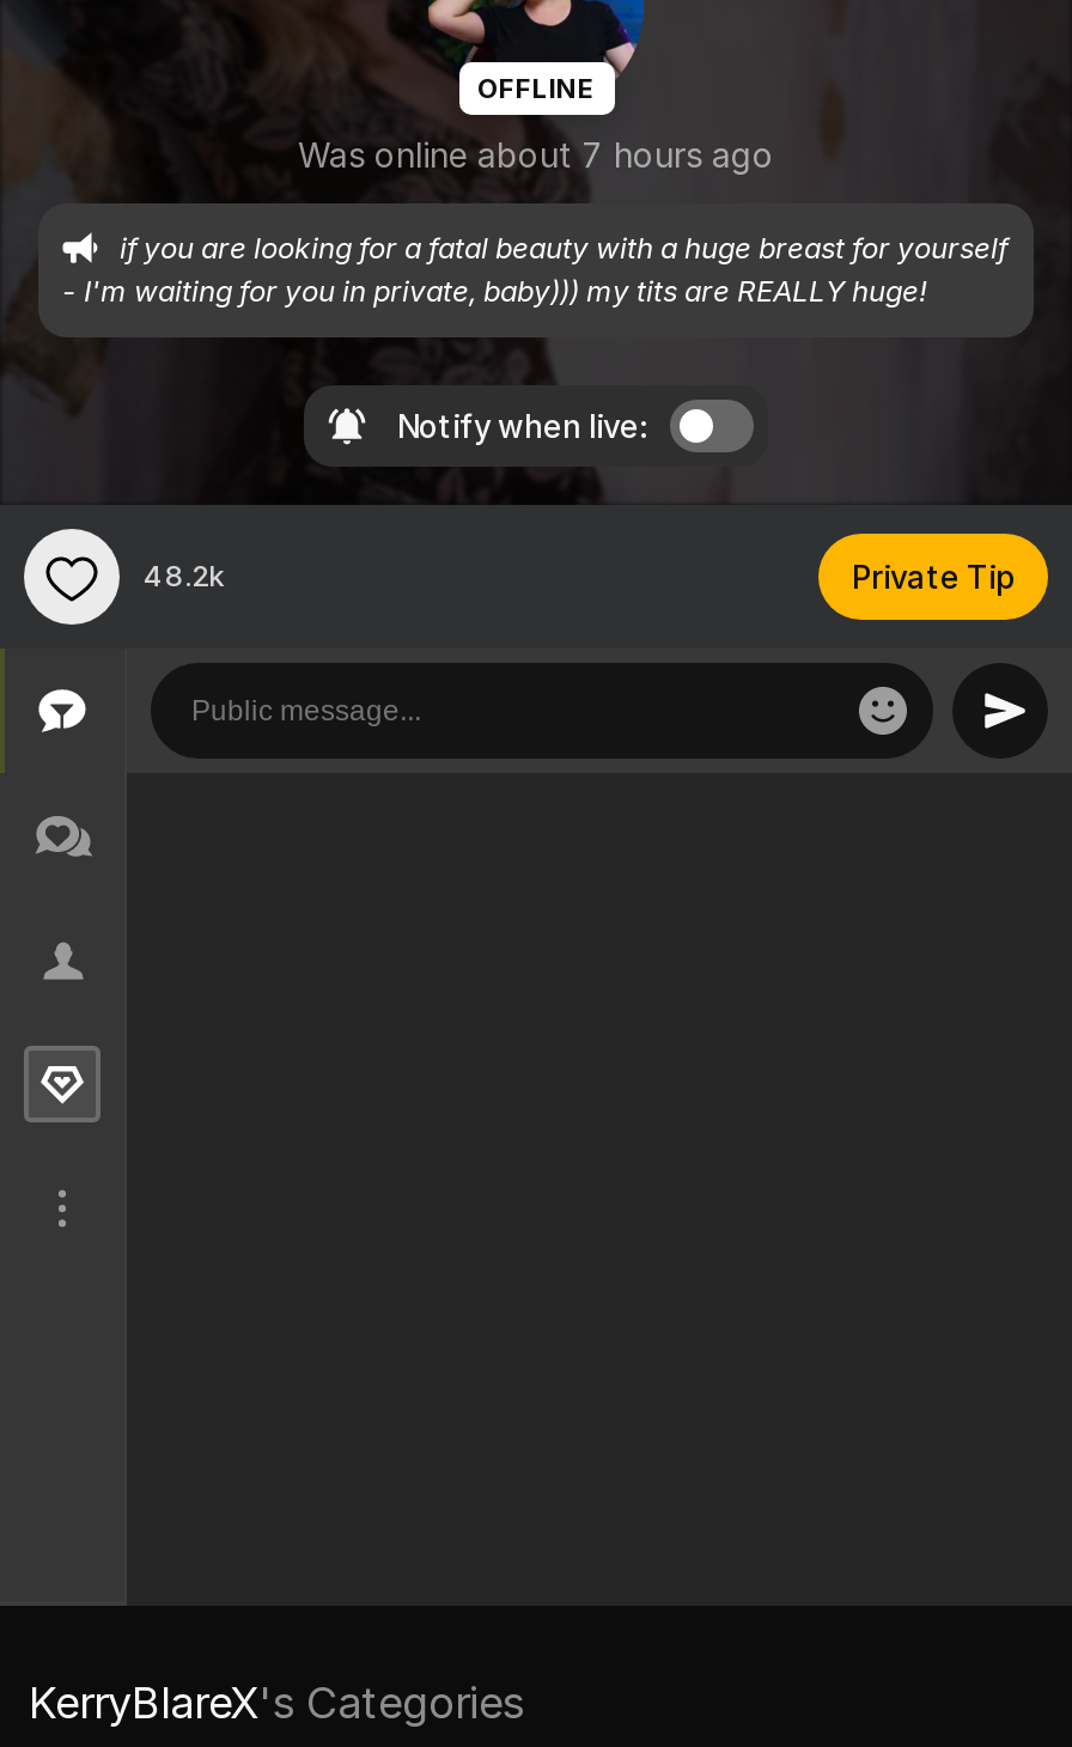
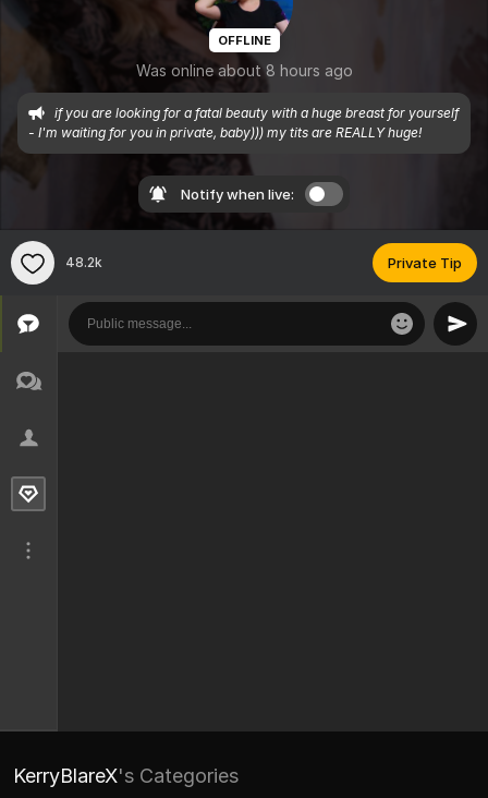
[298,134,774,175] Was online about 7 hours ago -> [136,61,352,80] Was online about 8 hours ago

